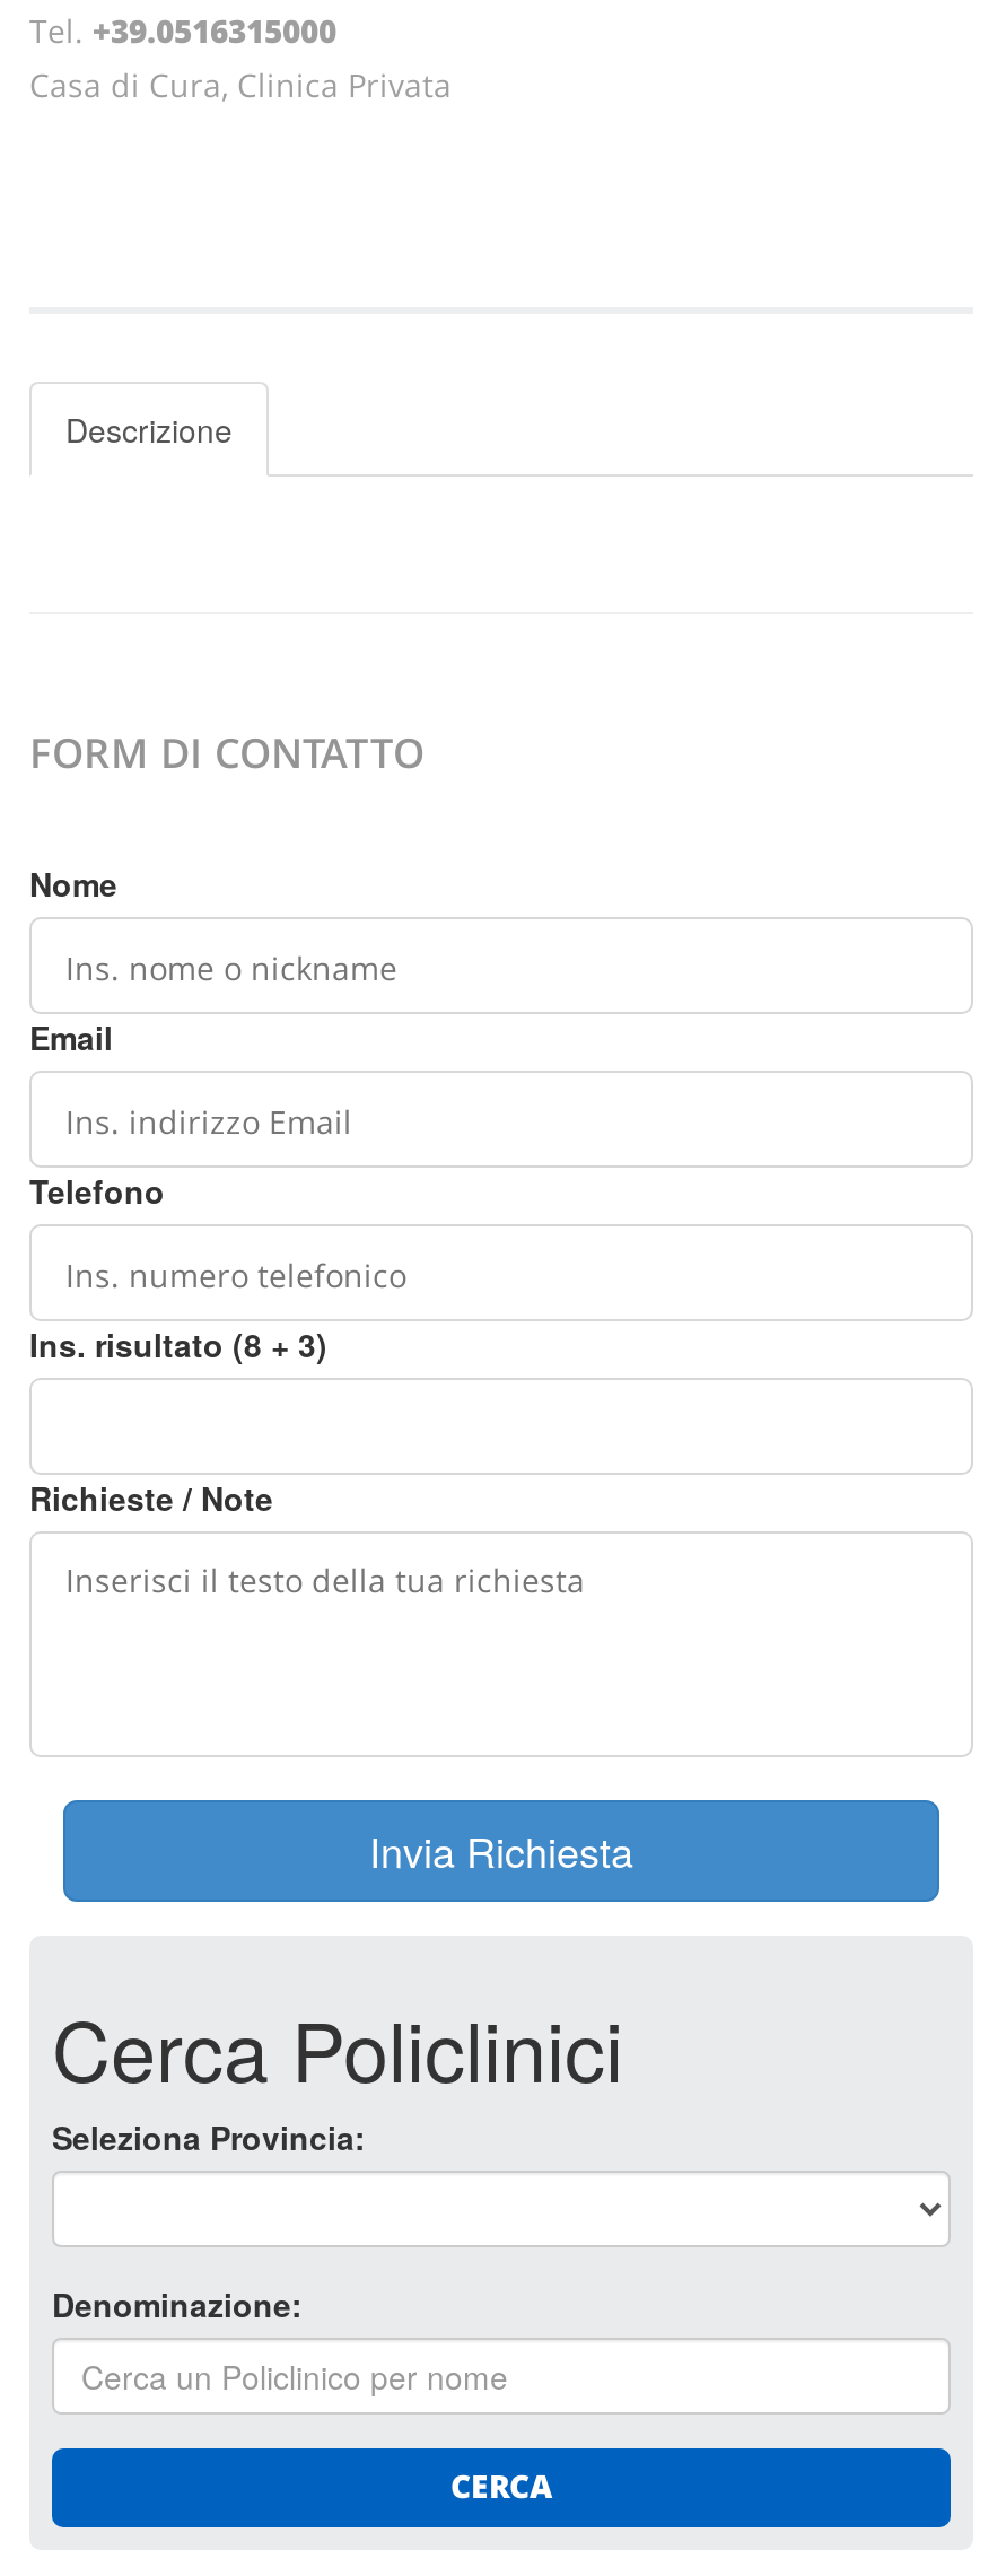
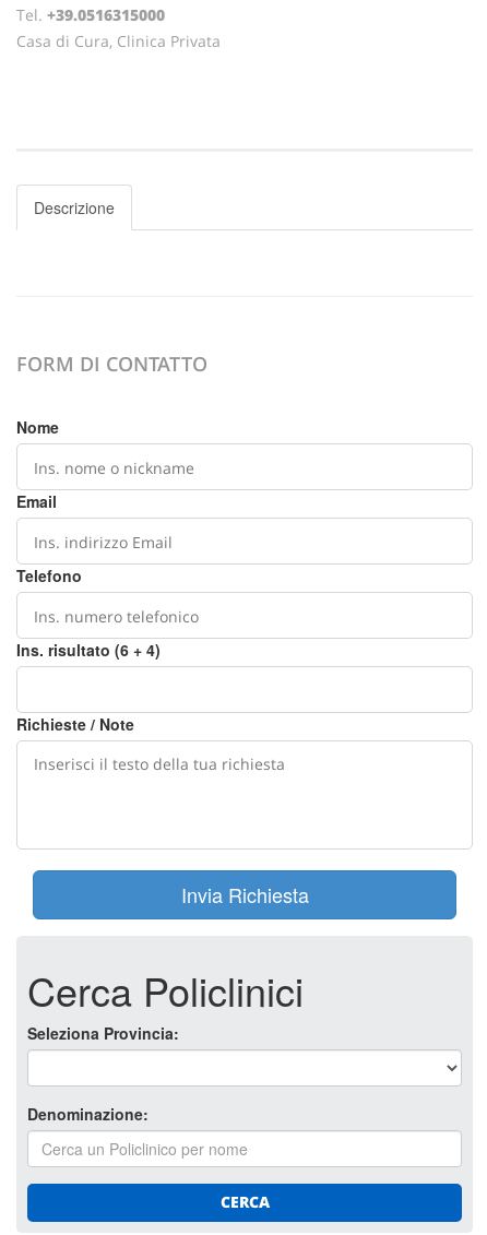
[29,1321,327,1366] Ins. risultato (8 + 3) -> [16,639,161,661] Ins. risultato (6 + 4)

